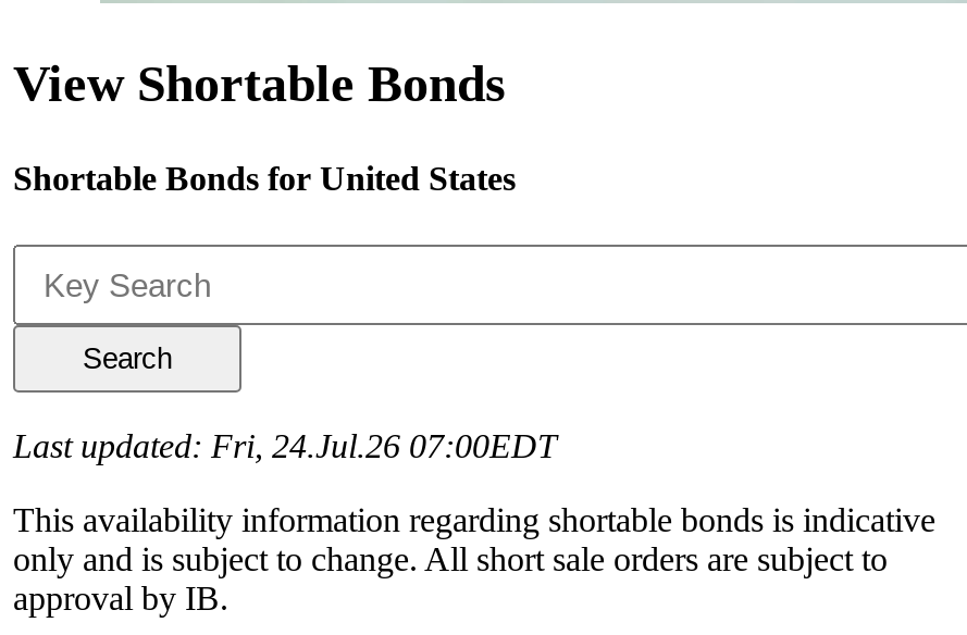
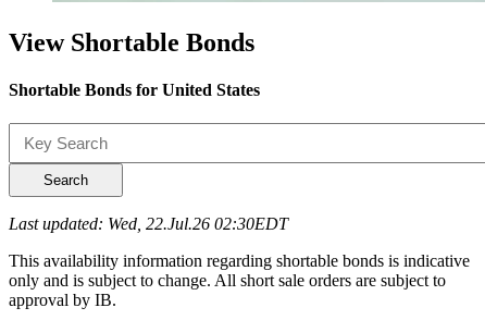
[13,428,557,465] Last updated: Fri, 24.Jul.26 07:00EDT -> [9,215,288,233] Last updated: Wed, 22.Jul.26 02:30EDT

